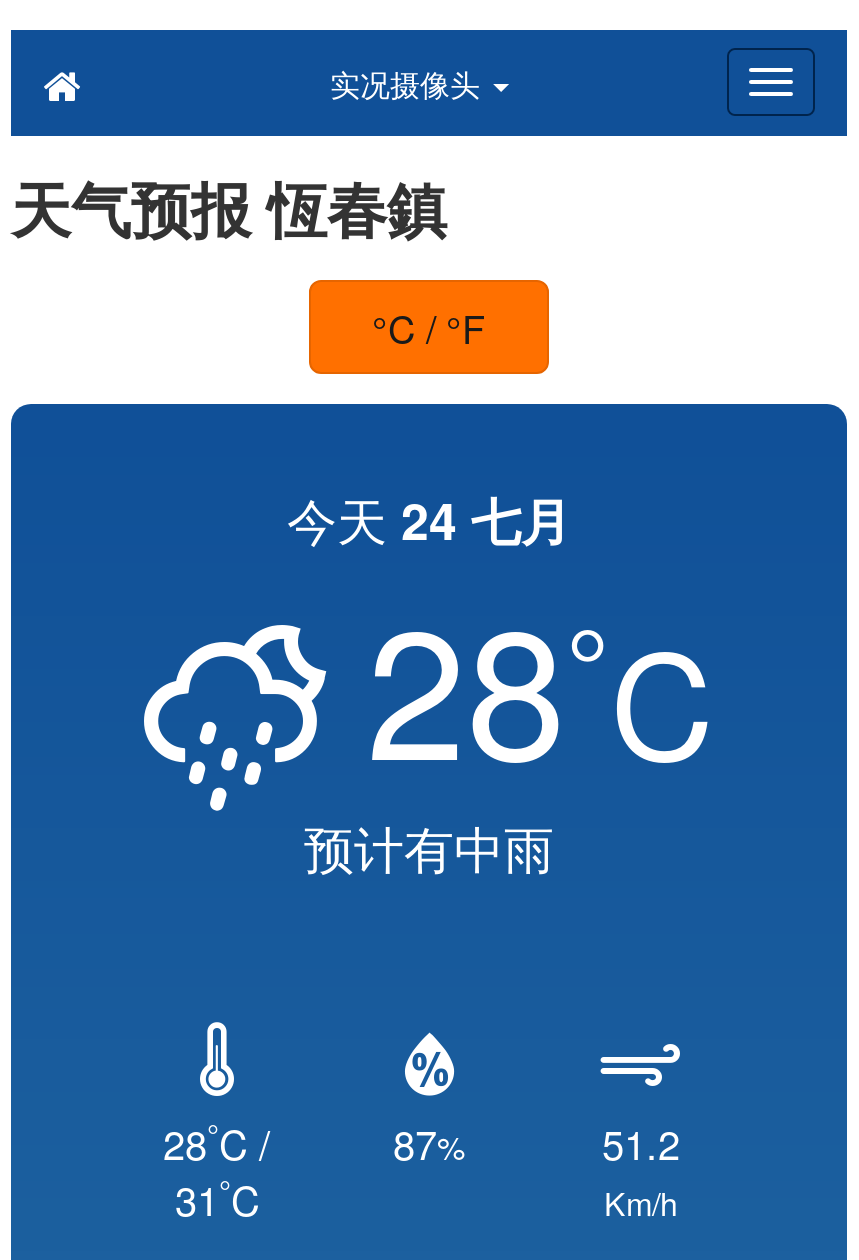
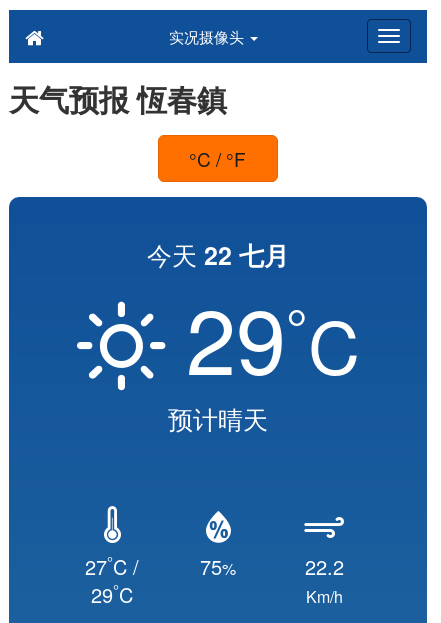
[141,482,714,882] [image] | 今天24 七月 | 28°C | 预计有中雨 -> [75,236,359,436] [image] | 今天22 七月 | 29°C | 预计晴天
[163,1111,271,1228] 28°C / | 31°C -> [85,550,139,609] 27°C / | 29°C
[393,1114,680,1172] 87% | 51.2 -> [200,552,343,581] 75% | 22.2

